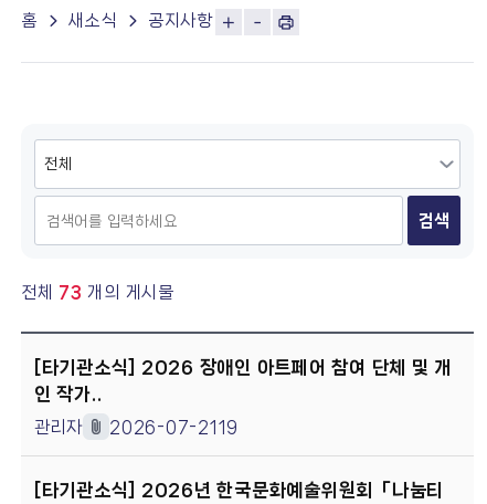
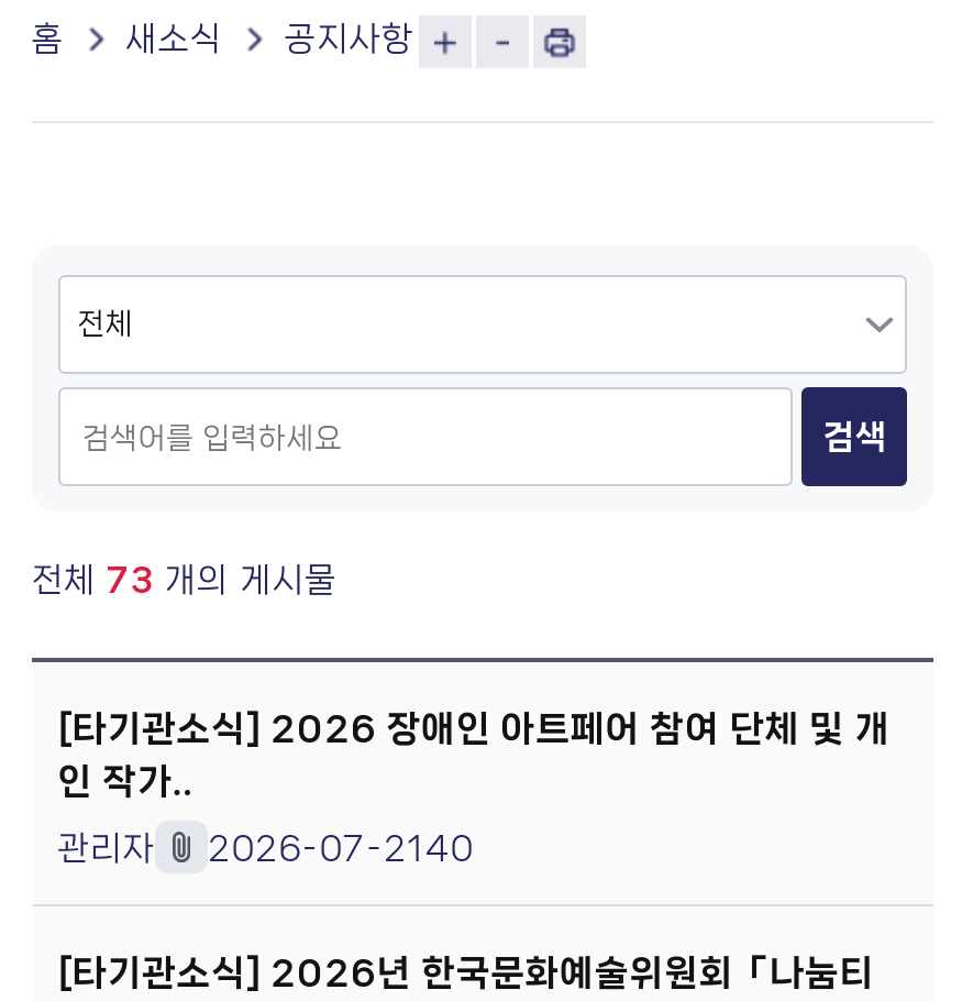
[34,418,239,437] 관리자 2026-07-21 19 -> [58,830,474,867] 관리자 2026-07-21 40

